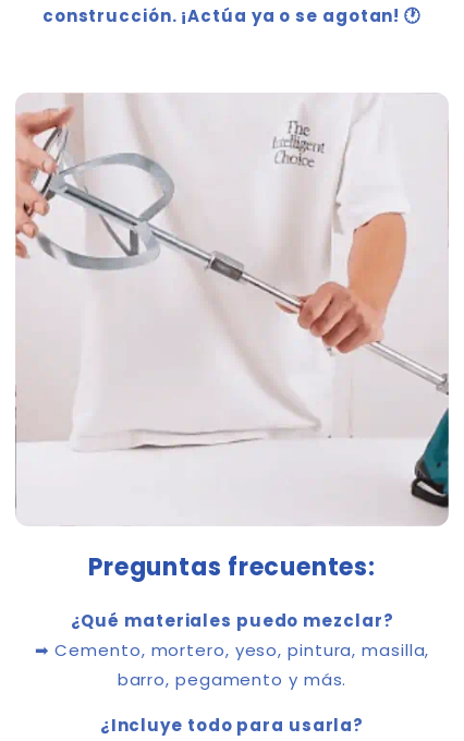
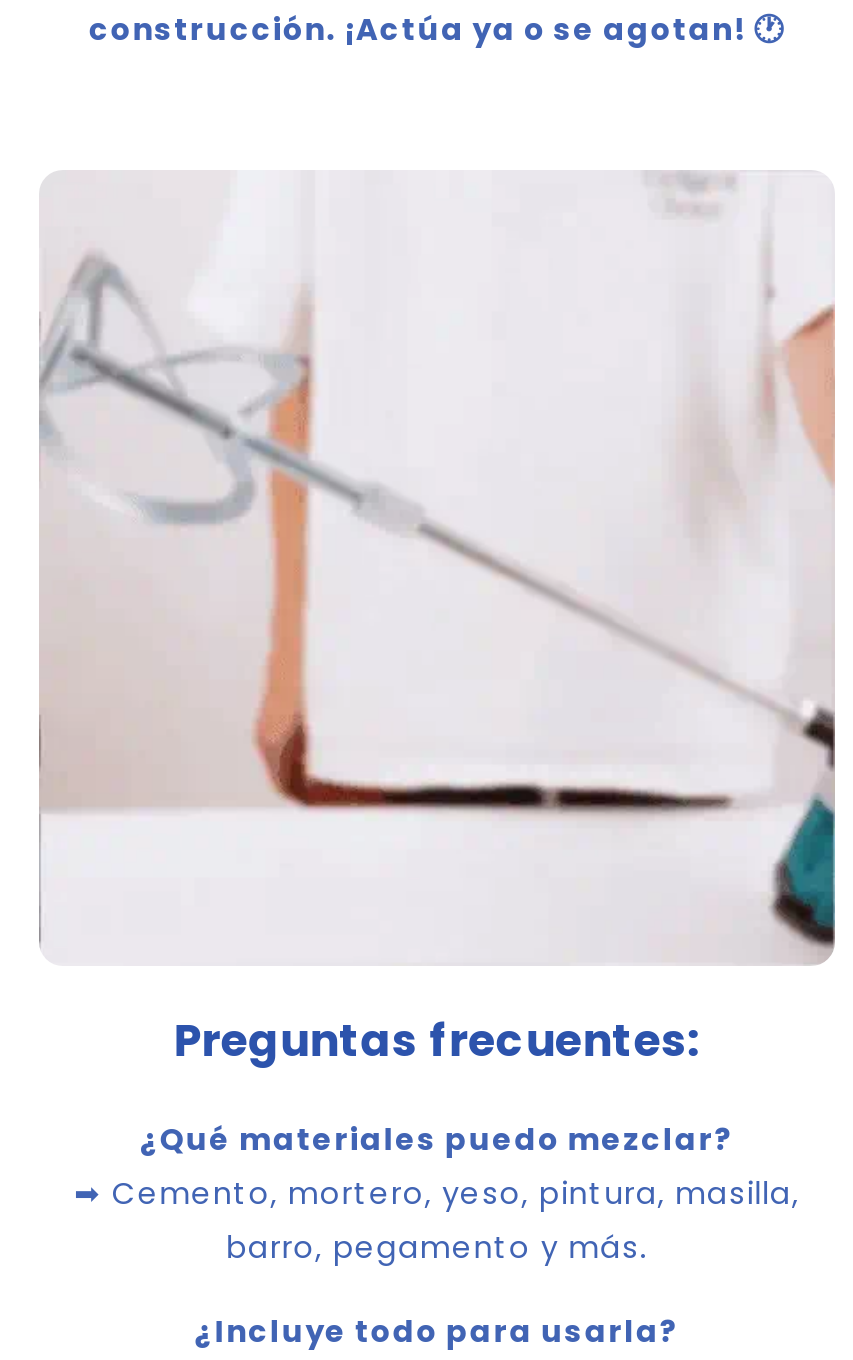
[15,93,450,515] [image] -> [39,172,837,948] [image]

